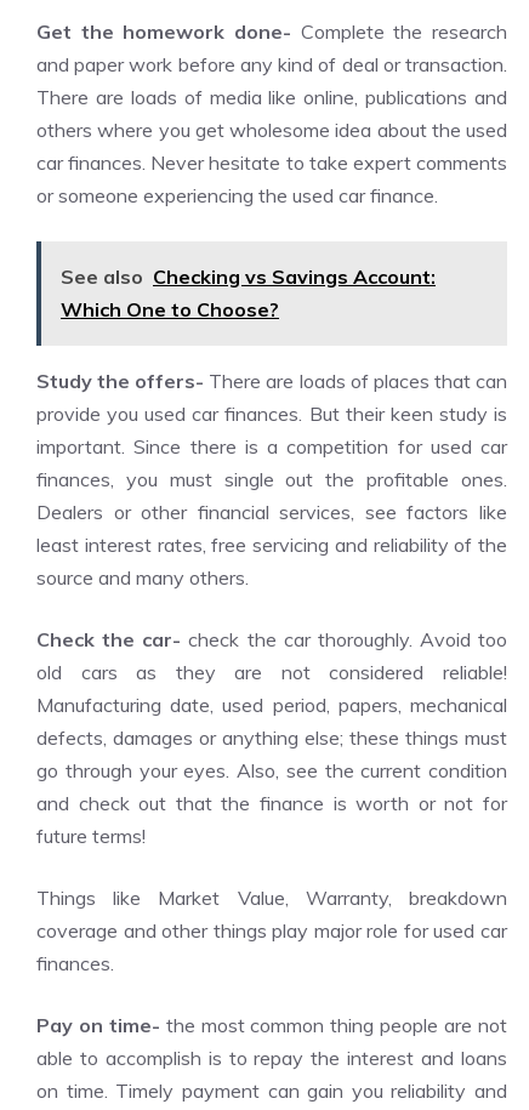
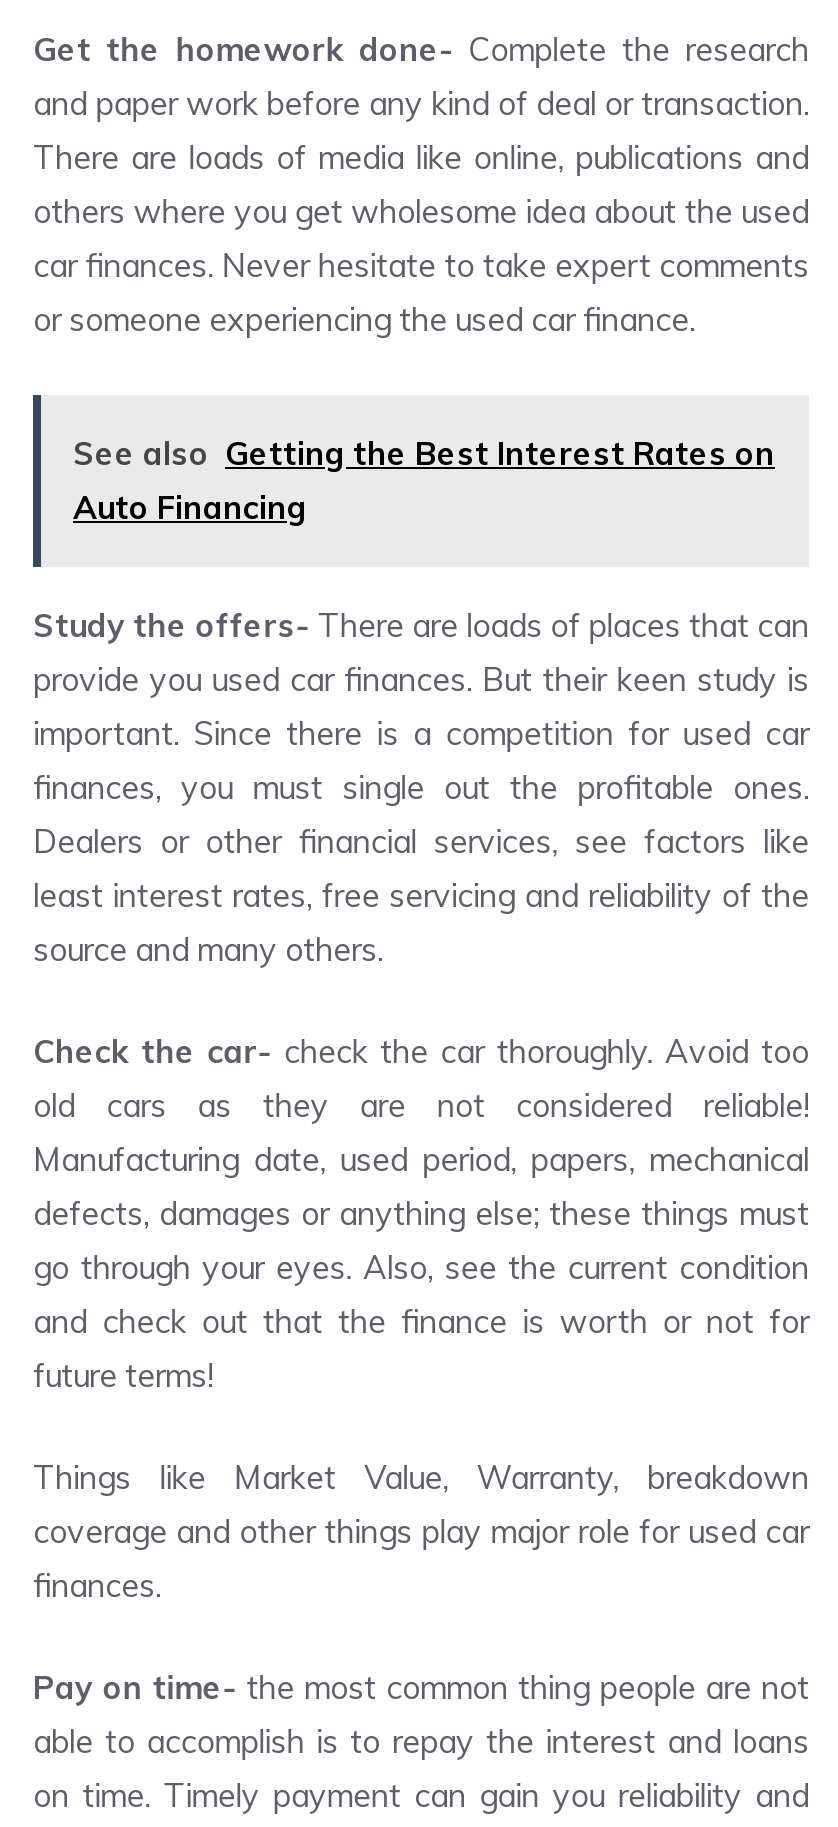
[61,264,436,321] See also Checking vs Savings Account: | Which One to Choose? -> [73,433,775,527] See also Getting the Best Interest Rates on | Auto Financing

